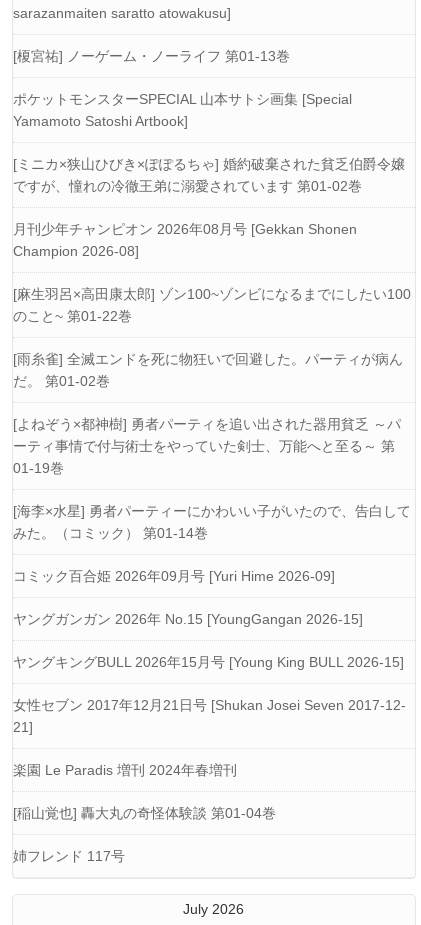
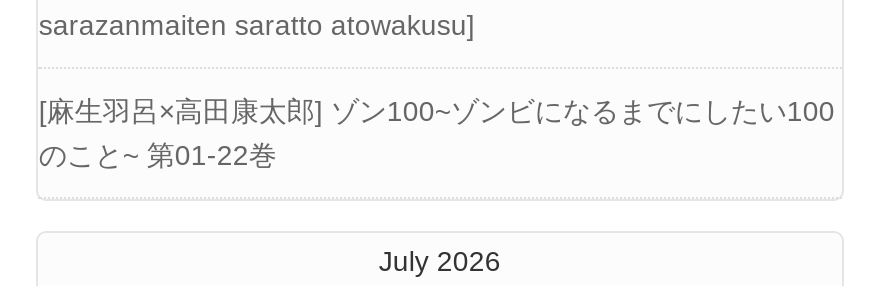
[13,48,405,259] [榎宮祐] ノーゲーム・ノーライフ 第01-13巻 | ポケットモンスターSPECIAL 山本サトシ画集 [Special | Yamamoto Satoshi Artbook] | [ミニカ×狭山ひびき×ぽぽるちゃ] 婚約破棄された貧乏伯爵令嬢 | ですが、憧れの冷徹王弟に溺愛されています 第01-02巻 | 月刊少年チャンピオン 2026年08月号 [Gekkan Shonen | Champion 2026-08] -> none
[13,351,411,864] [雨糸雀] 全滅エンドを死に物狂いで回避した。パーティが病ん | だ。 第01-02巻 | [よねぞう×都神樹] 勇者パーティを追い出された器用貧乏 ～パ | ーティ事情で付与術士をやっていた剣士、万能へと至る～ 第 | 01-19巻 | [海李×水星] 勇者パーティーにかわいい子がいたので、告白して | みた。（コミック） 第01-14巻 | コミック百合姫 2026年09月号 [Yuri Hime 2026-09] | ヤングガンガン 2026年 No.15 [YoungGangan 2026-15] | ヤングキングBULL 2026年15月号 [Young King BULL 2026-15] | 女性セブン 2017年12月21日号 [Shukan Josei Seven 2017-12- | 21] | 楽園 Le Paradis 増刊 2024年春増刊 | [稲山覚也] 轟大丸の奇怪体験談 第01-04巻 | 姉フレンド 117号 -> none

